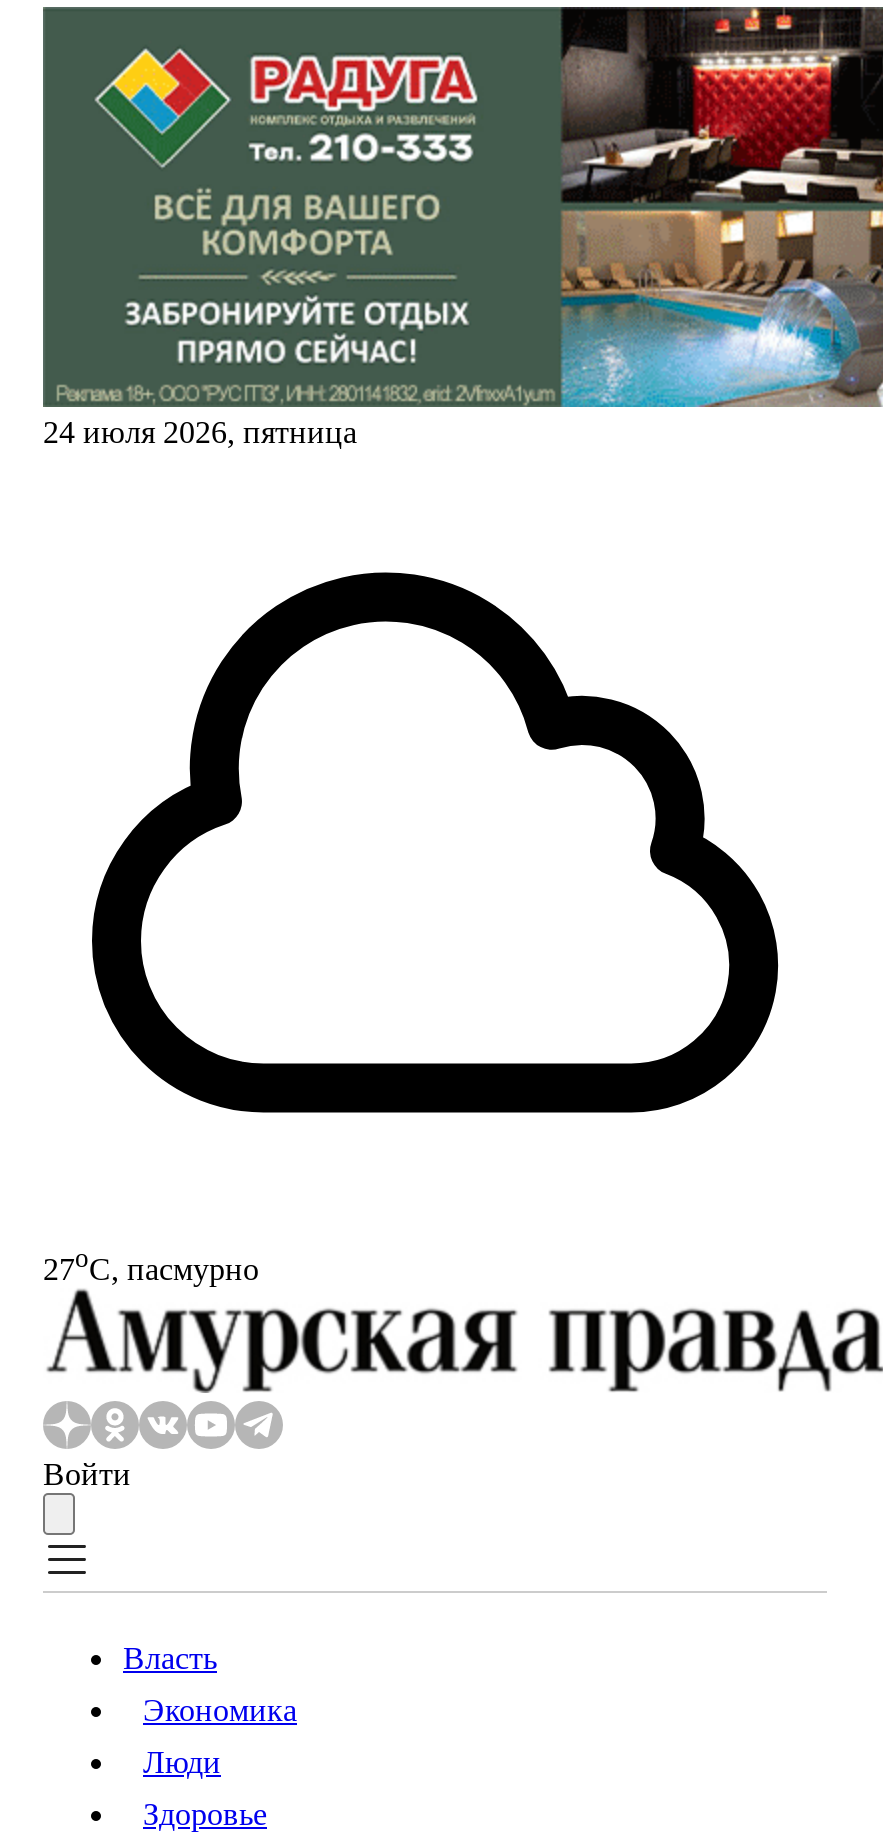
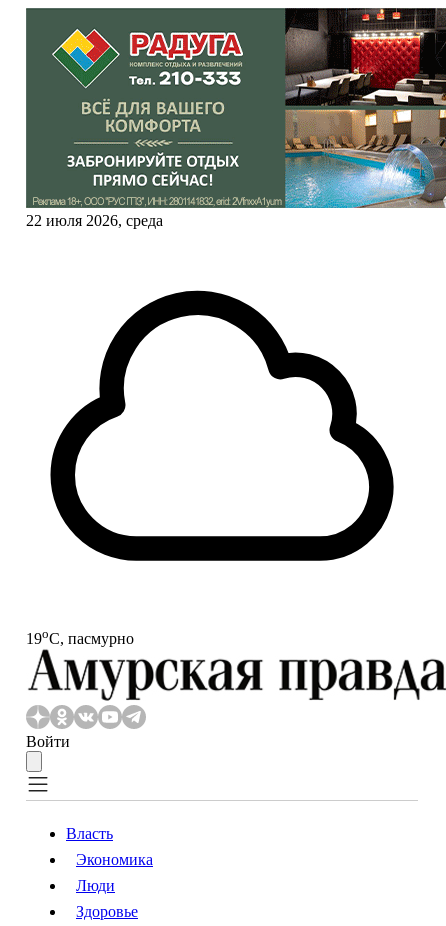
[43,415,357,449] 24 июля 2026, пятница -> [26,212,163,229] 22 июля 2026, среда
[43,1243,259,1286] 27oС, пасмурно -> [26,626,134,647] 19oС, пасмурно

